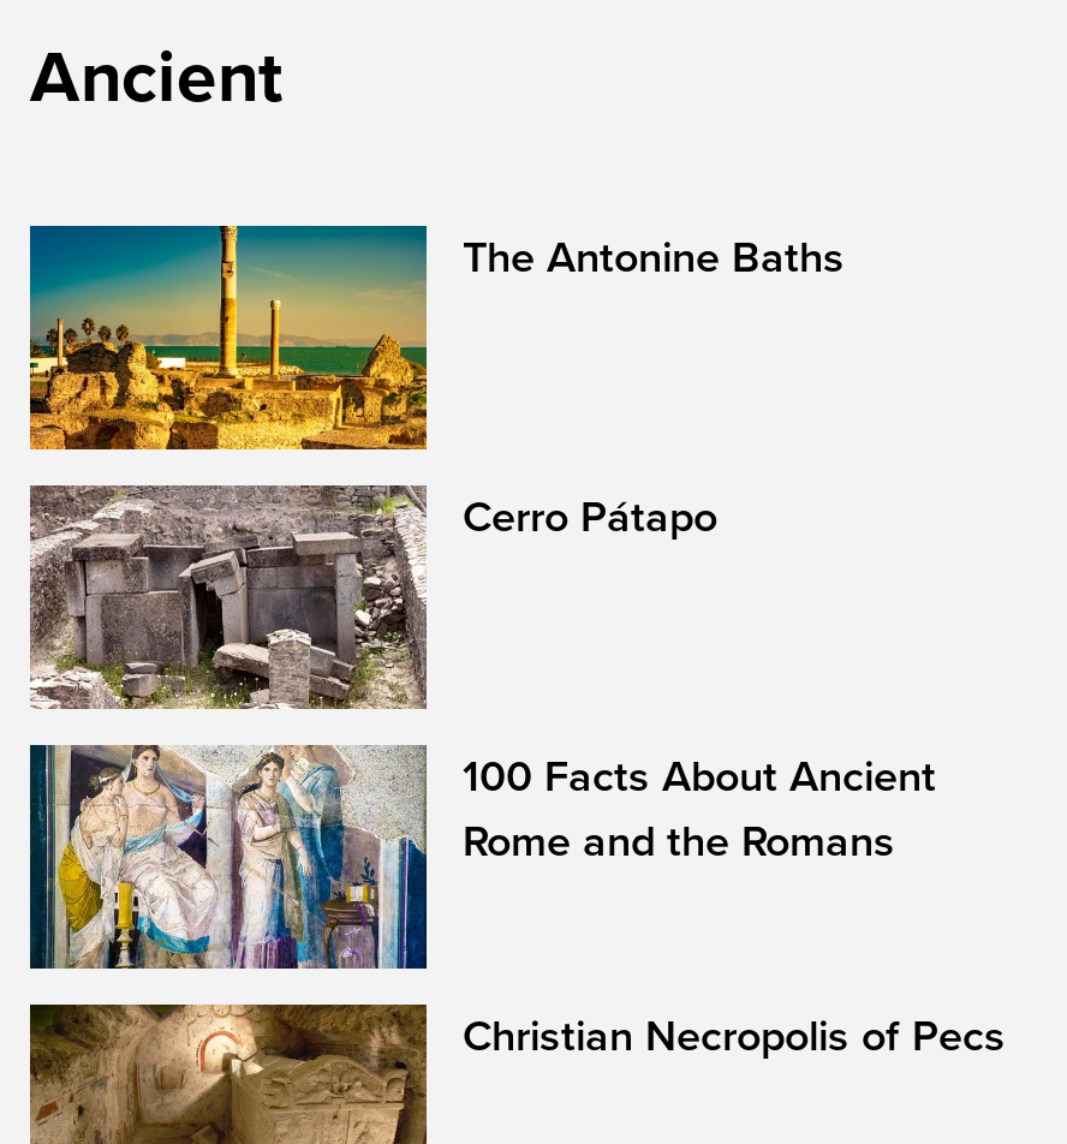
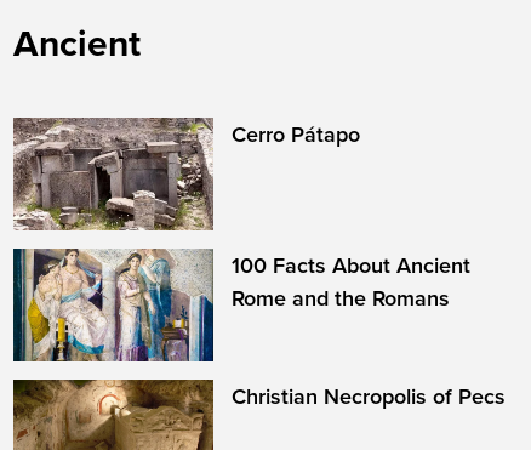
[28,224,845,452] [image] | The Antonine Baths -> none

